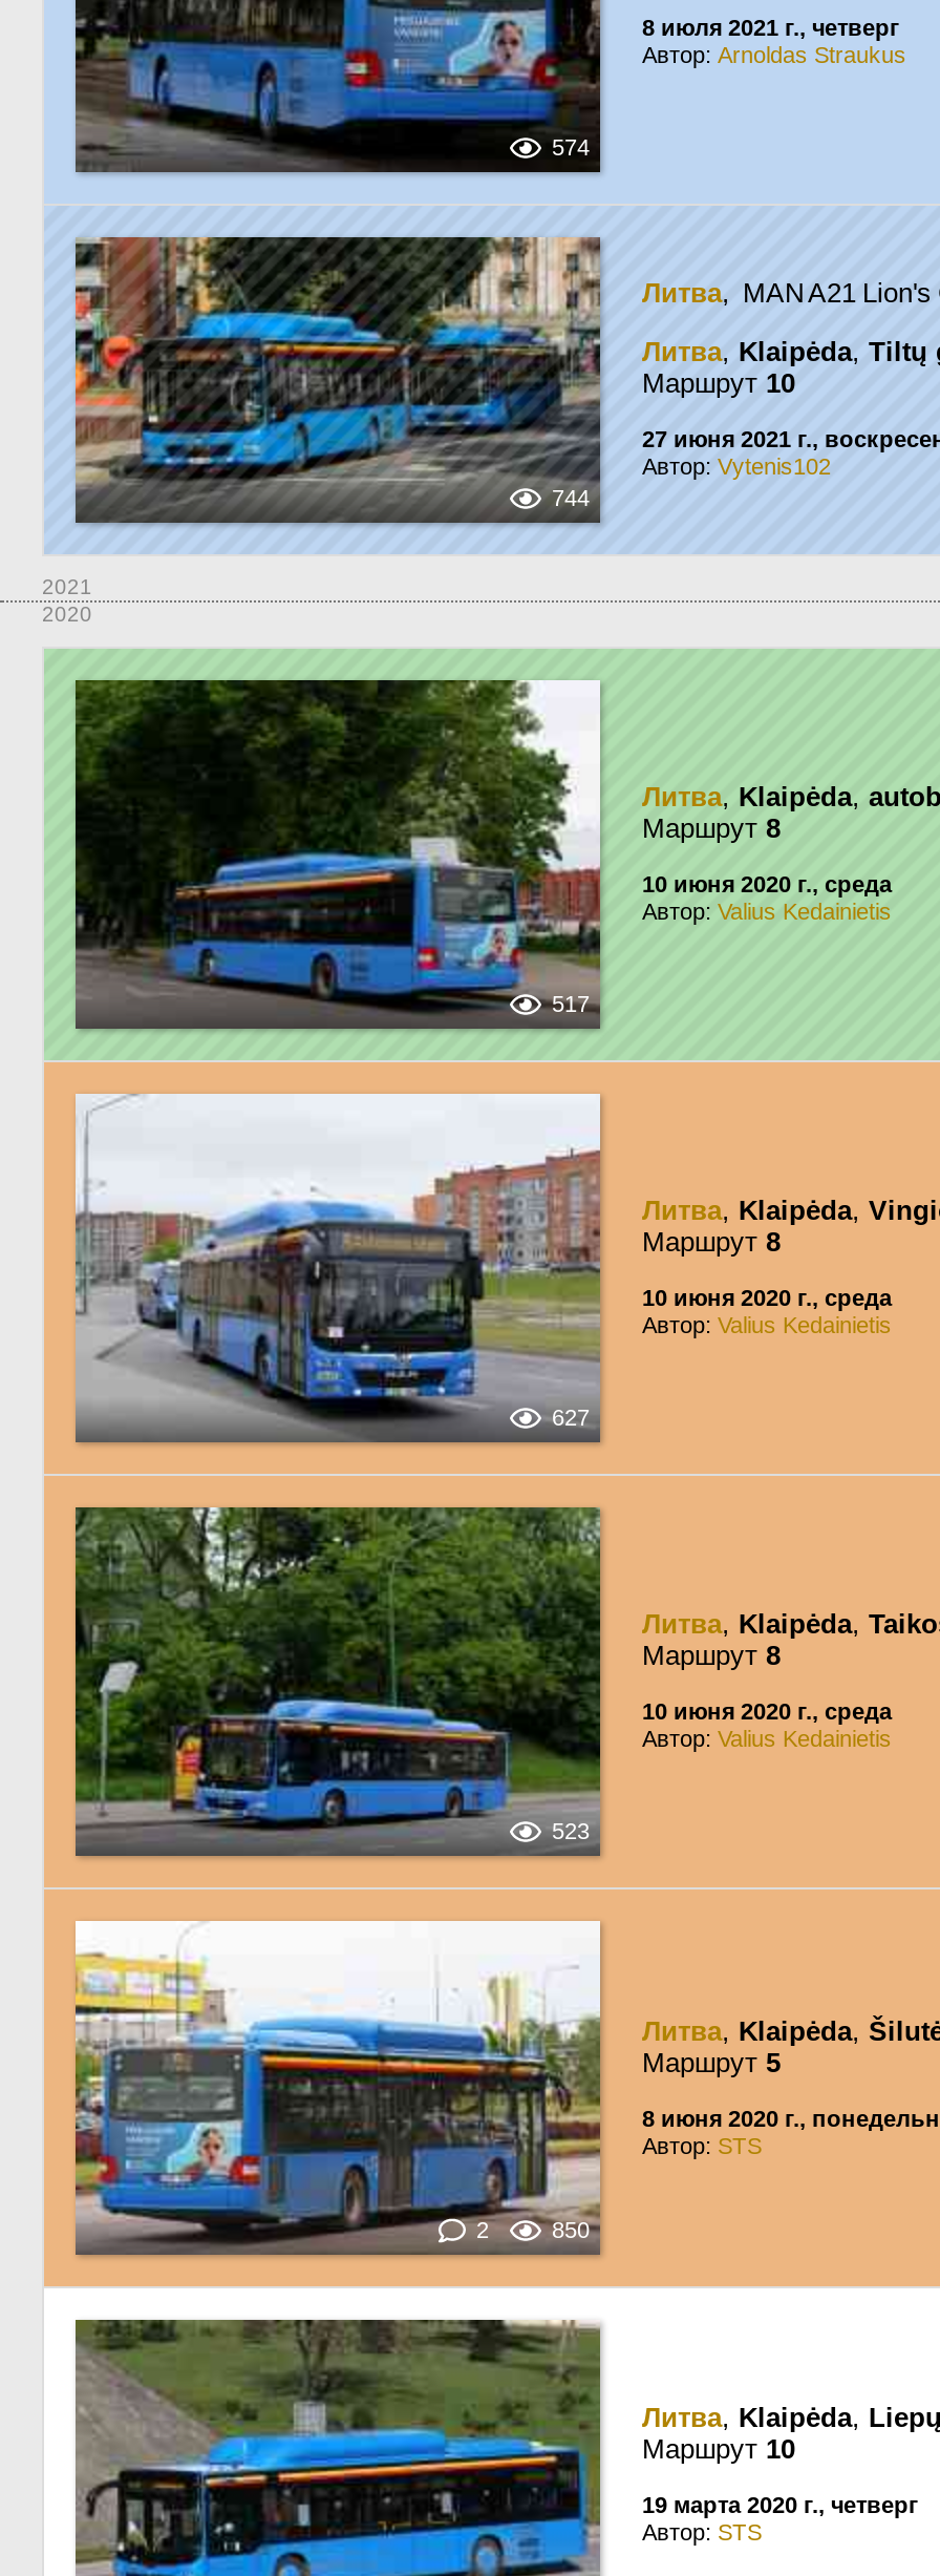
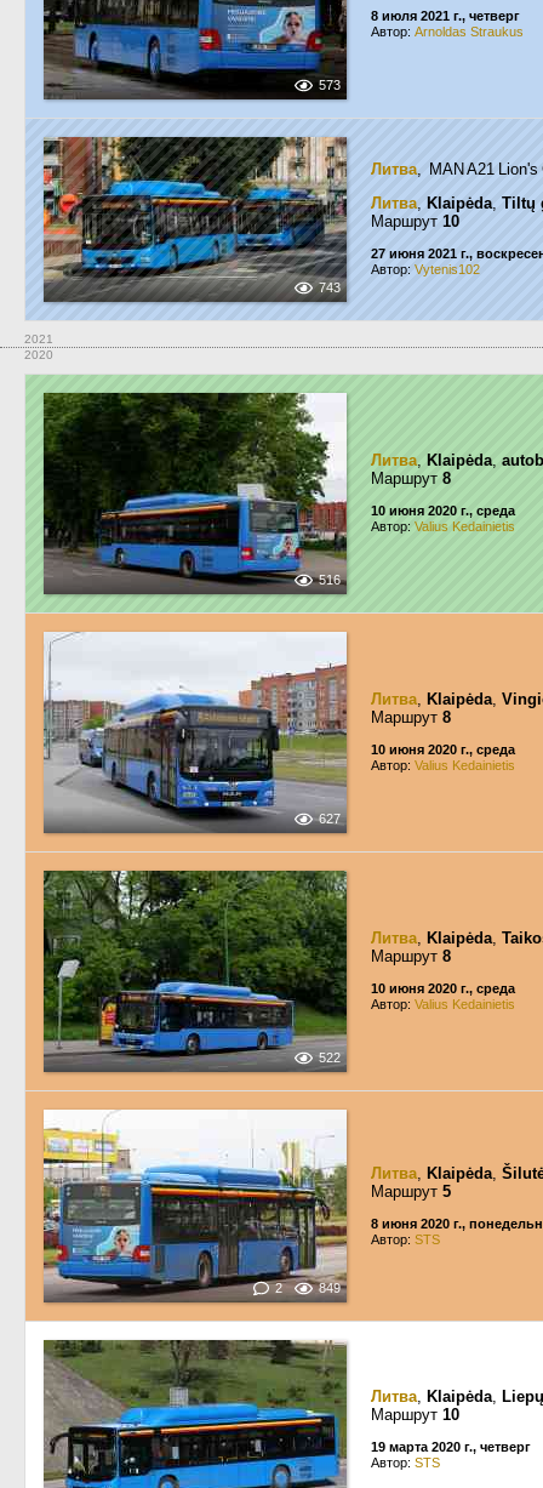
[552,134,590,160] 574 -> [319,78,341,92] 573
[552,485,590,510] 744 -> [319,280,341,295] 743
[552,991,590,1016] 517 -> [319,572,341,587] 516
[552,1818,590,1843] 523 -> [319,1050,341,1065] 522
[552,2217,590,2242] 850 -> [319,1281,341,1295] 849

